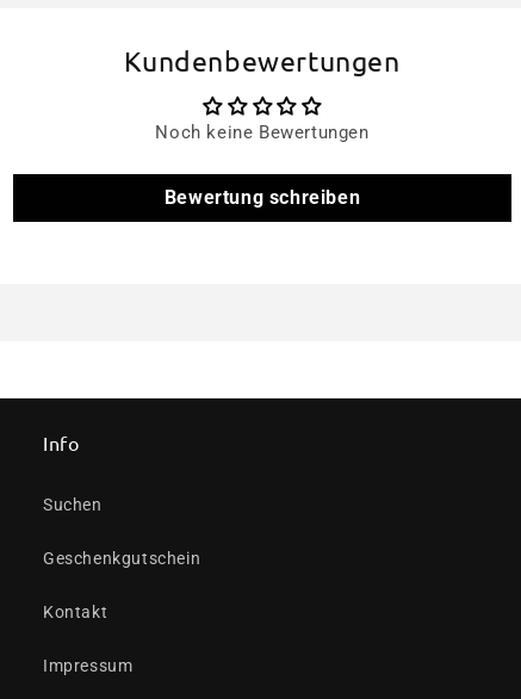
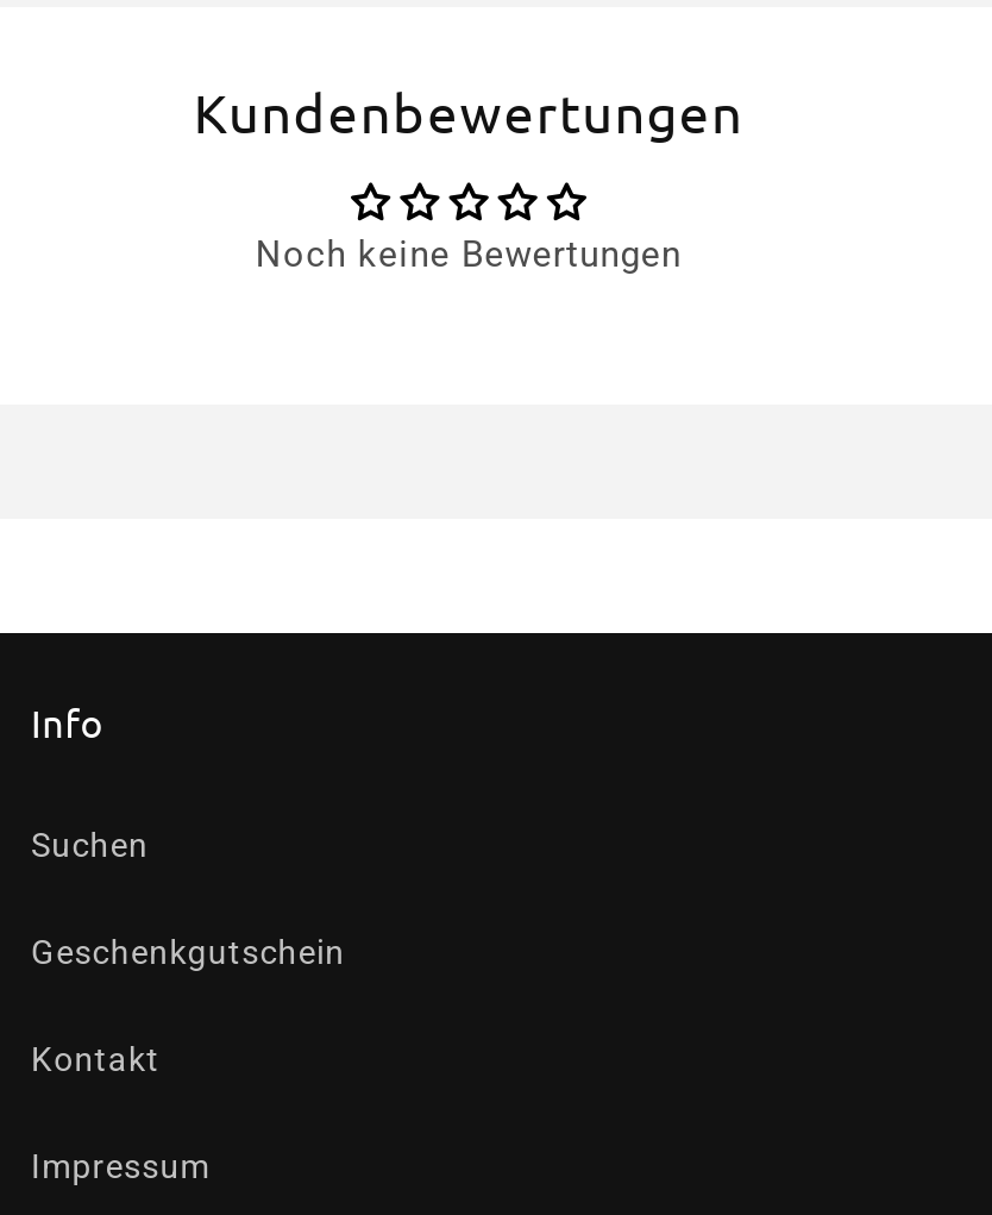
[164,186,360,209] Bewertung schreiben -> none

